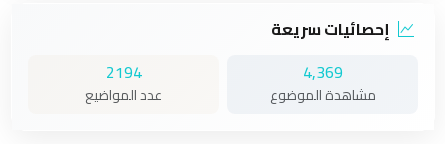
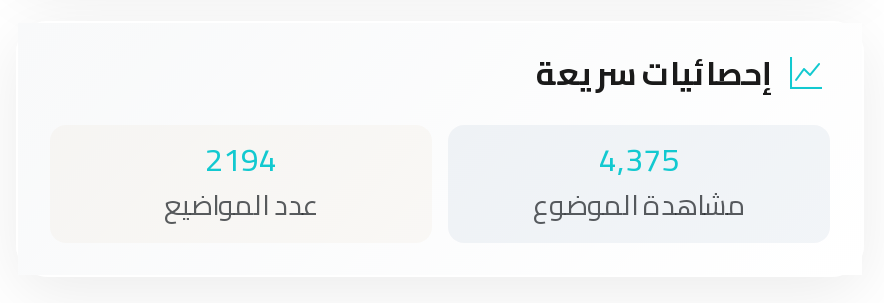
[302,57,342,87] 4,369 -> [599,128,679,188] 4,375

